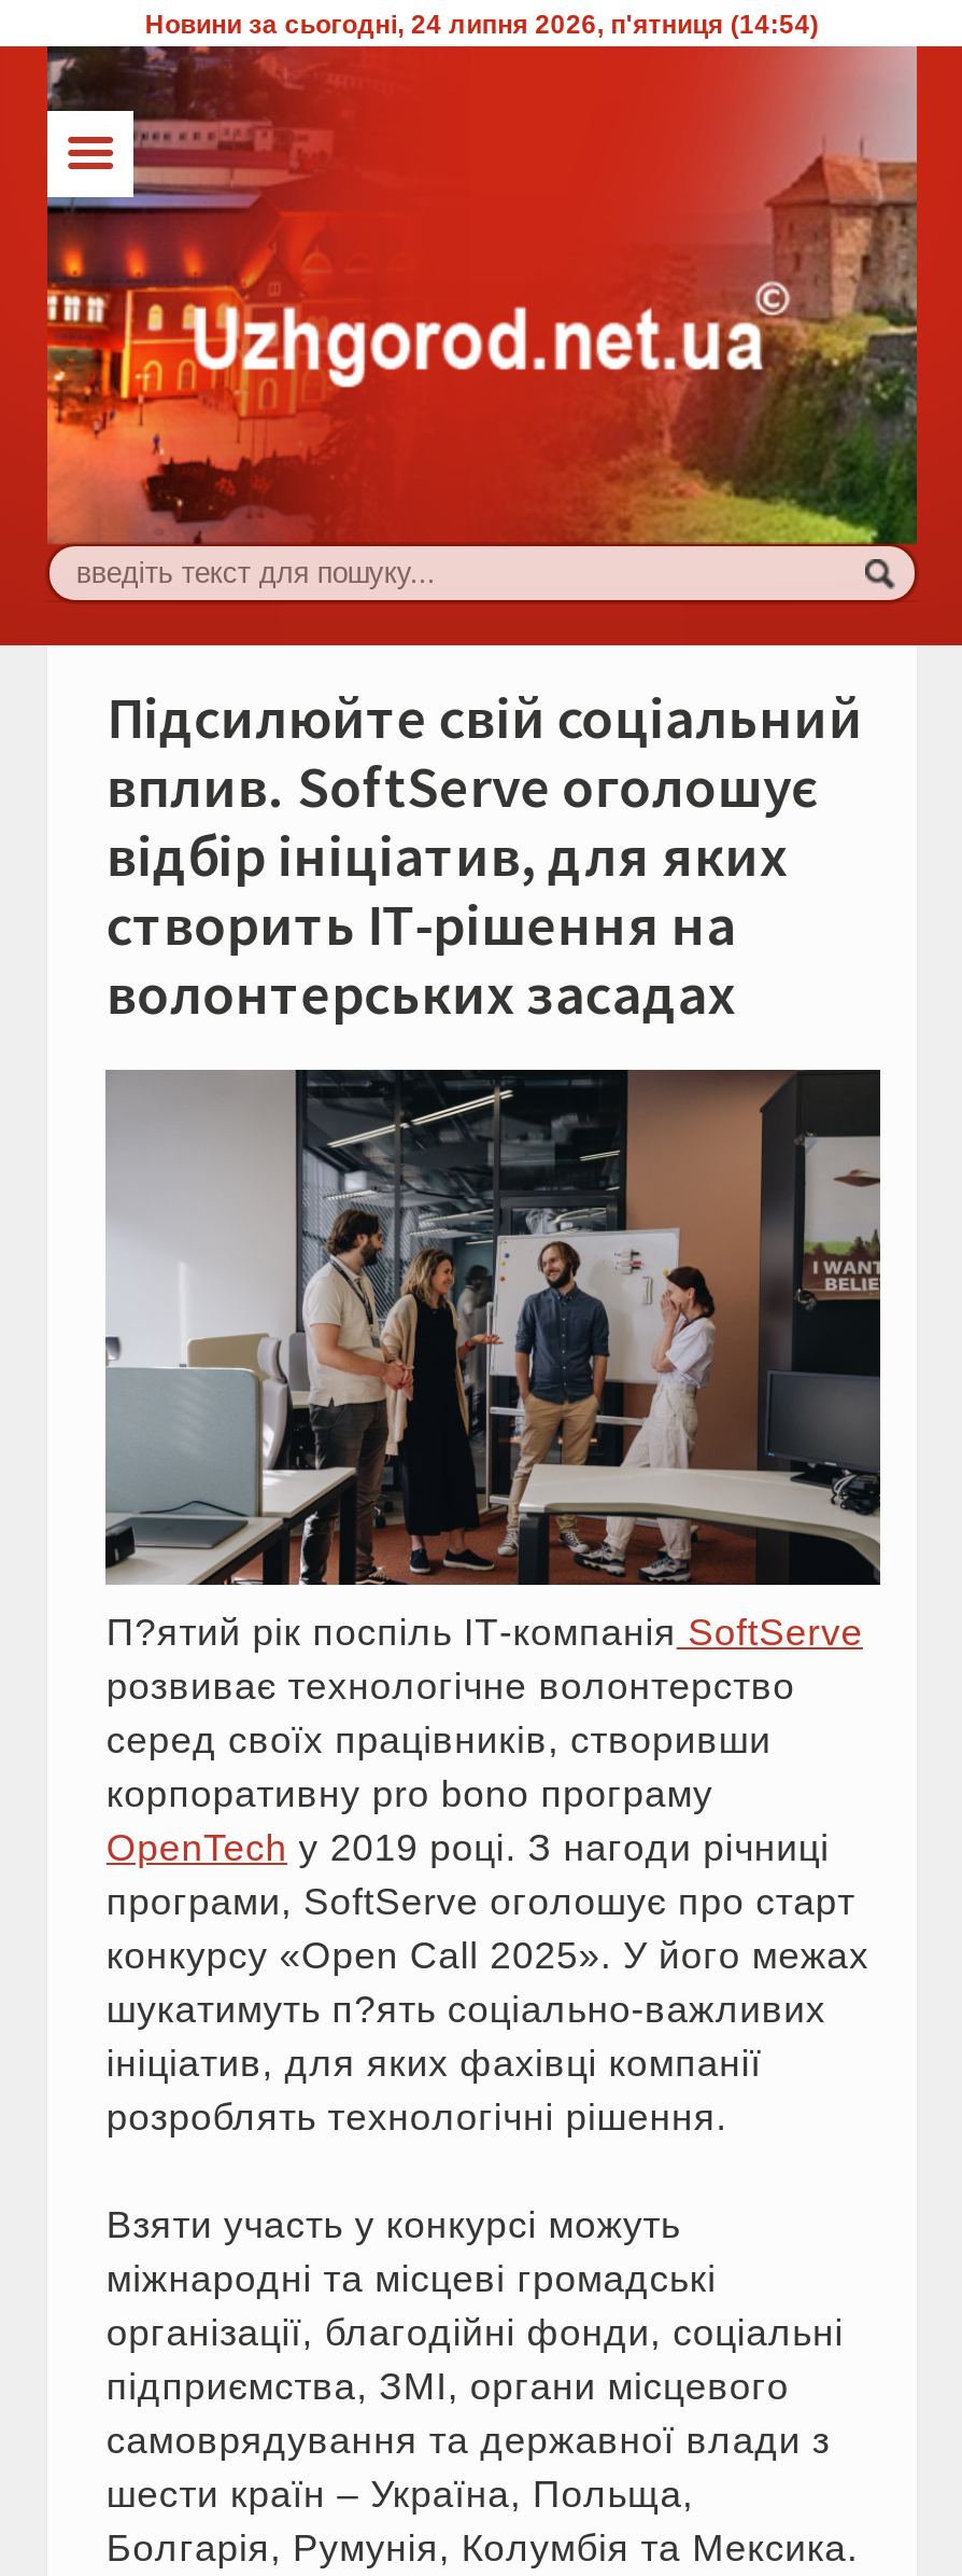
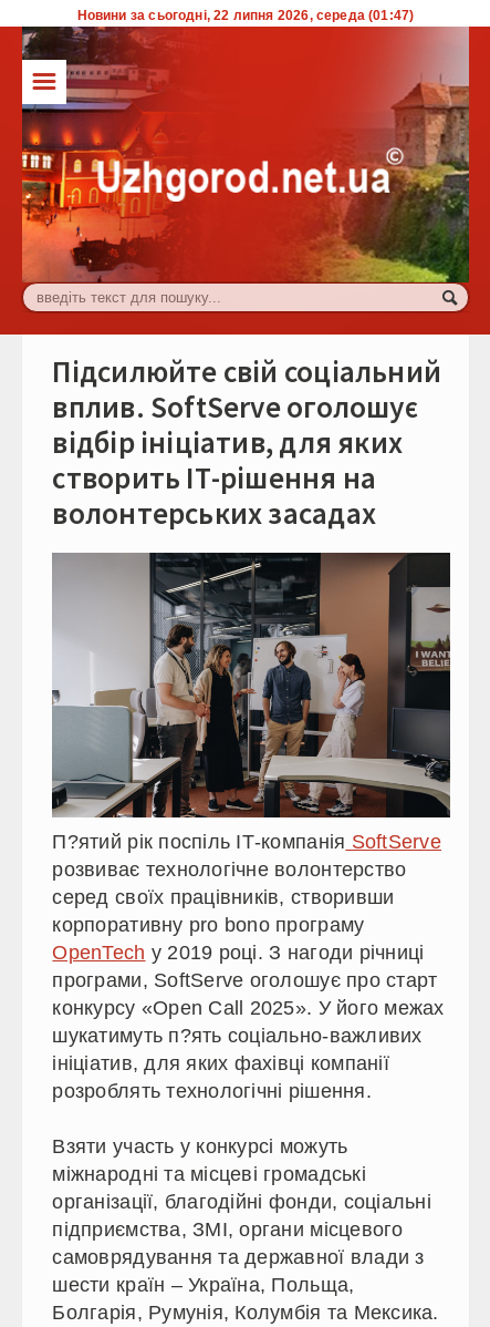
[145,10,819,40] Новини за сьогодні, 24 липня 2026, п'ятниця (14:54) -> [77,8,414,23] Новини за сьогодні, 22 липня 2026, середа (01:47)

